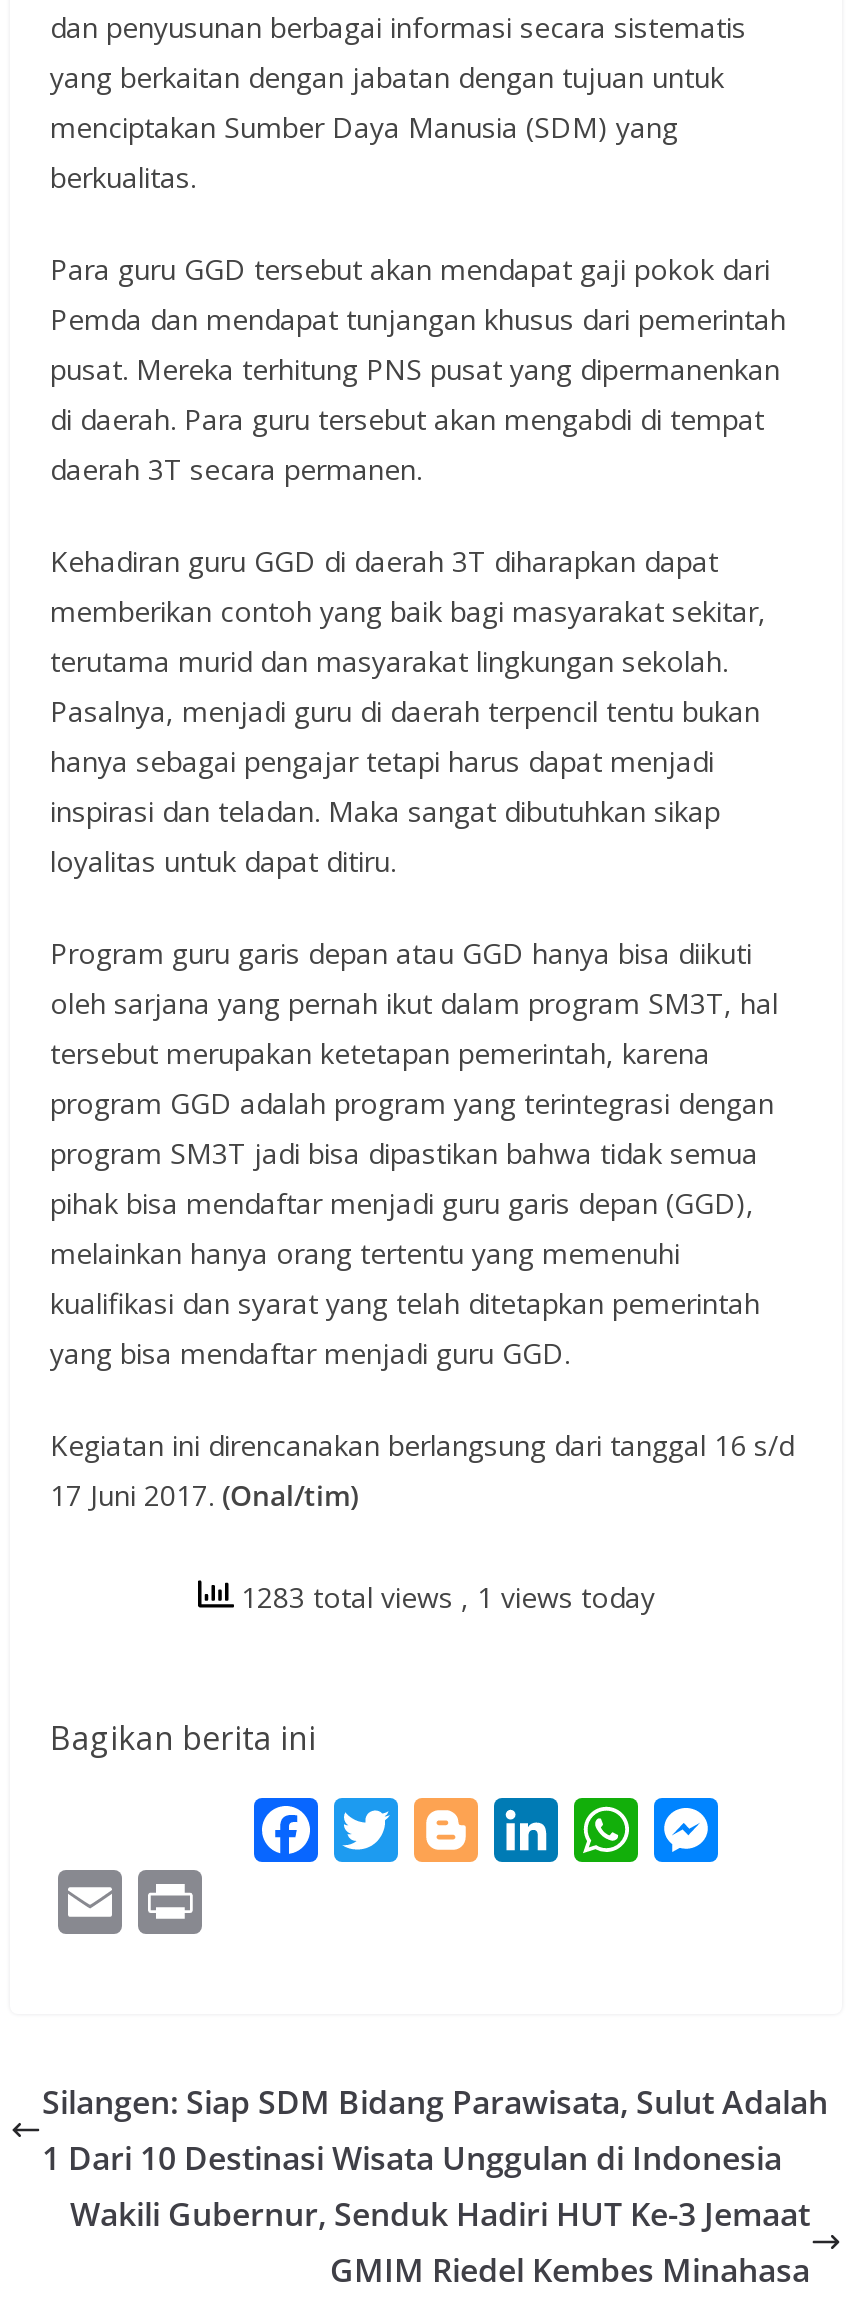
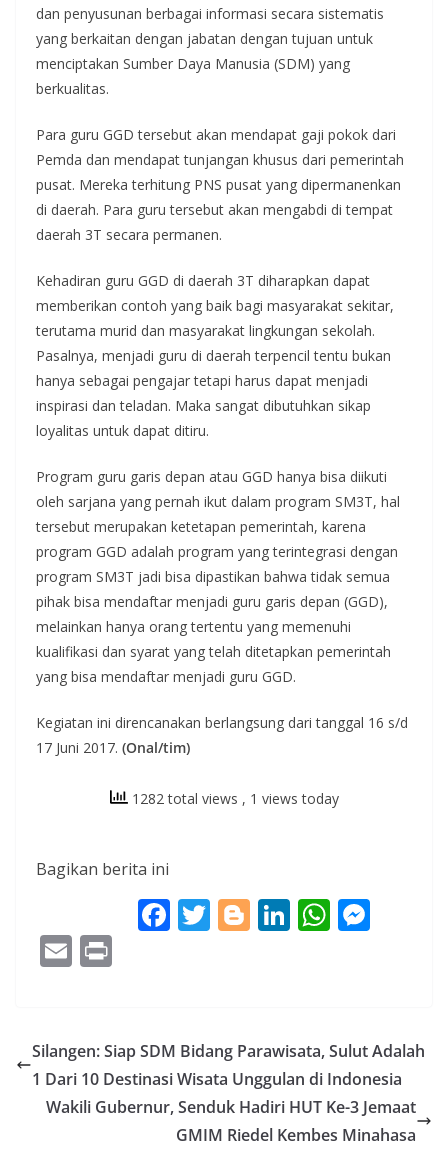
[233,1578,655,1616] 1283 total views, 1 views today -> [127,789,338,808] 1282 total views, 1 views today

